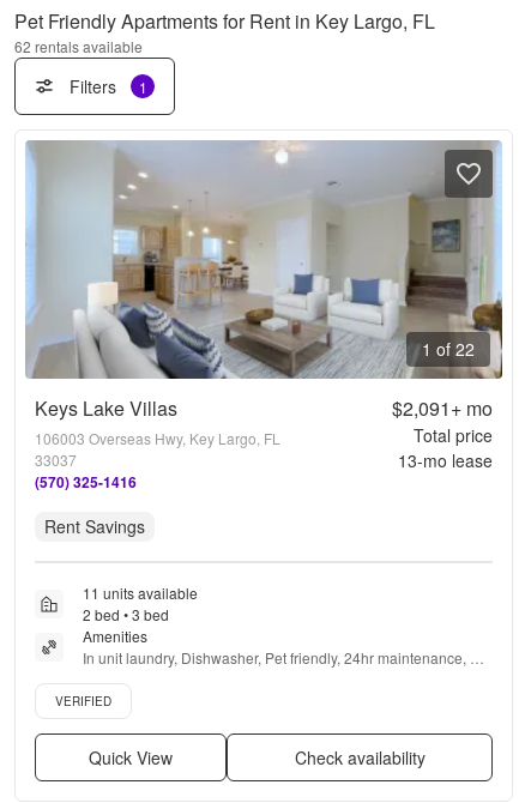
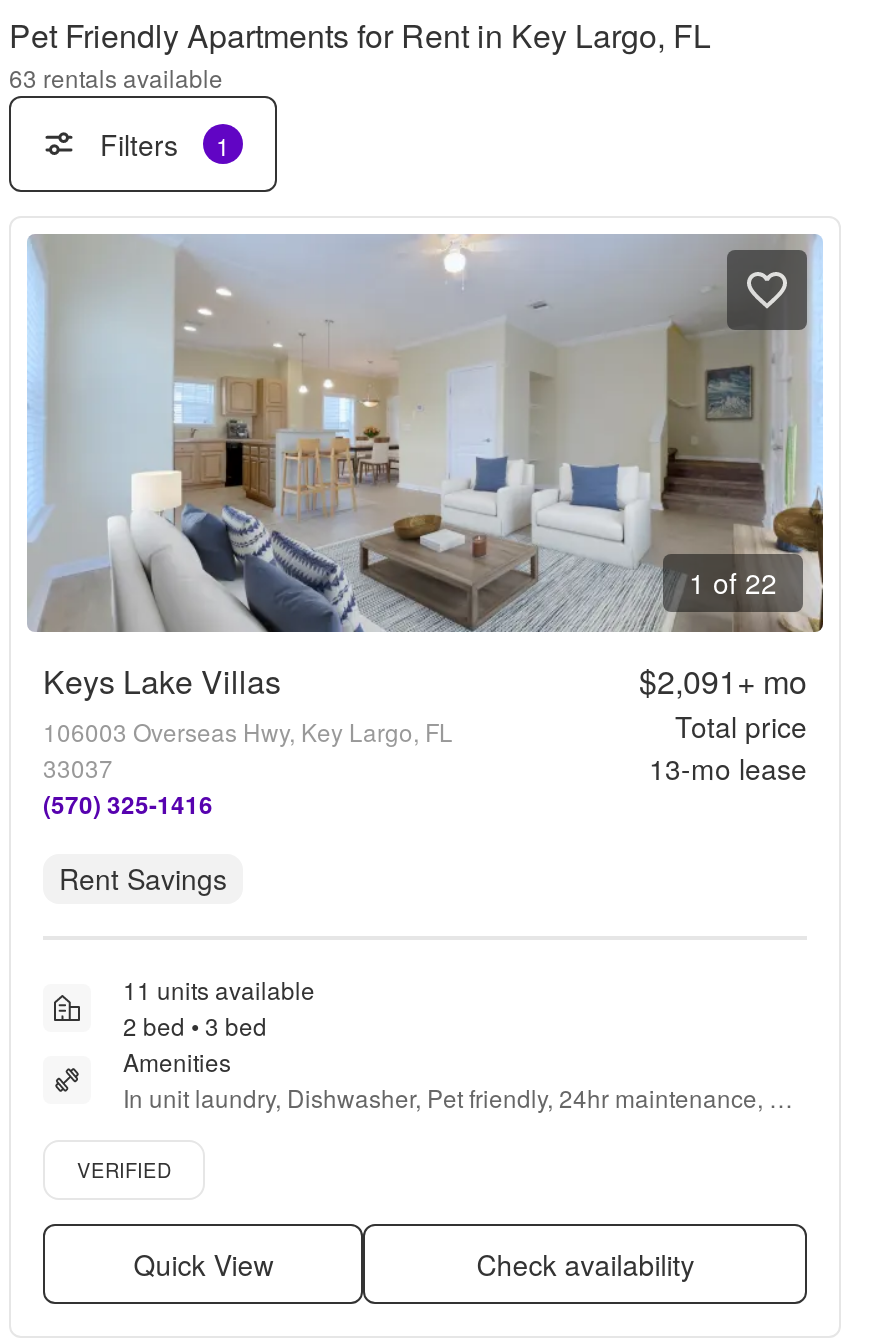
[14,36,143,56] 62 rentals available -> [9,60,223,94] 63 rentals available

